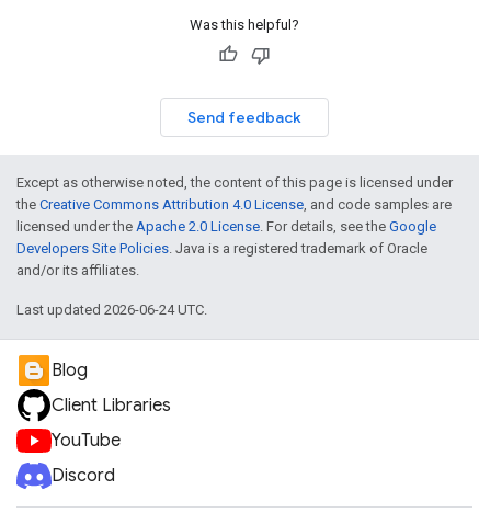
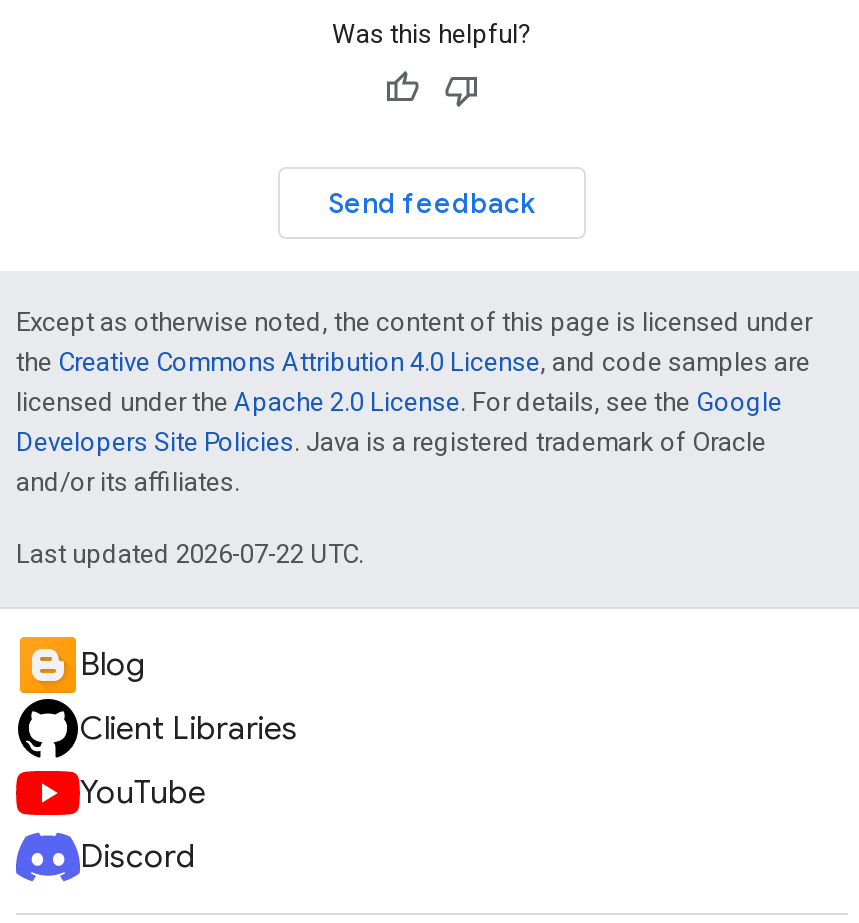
[16,301,207,318] Last updated 2026-06-24 UTC. -> [16,539,364,569] Last updated 2026-07-22 UTC.

